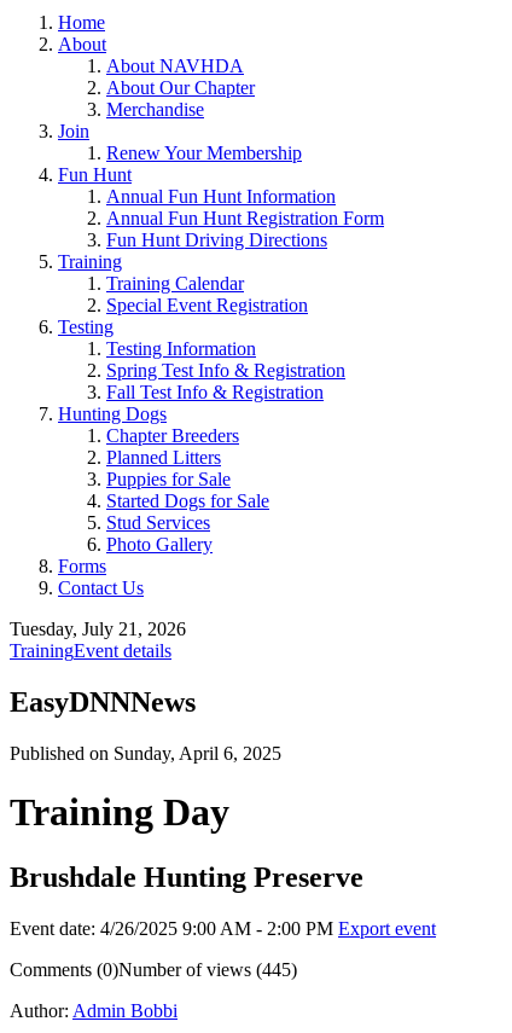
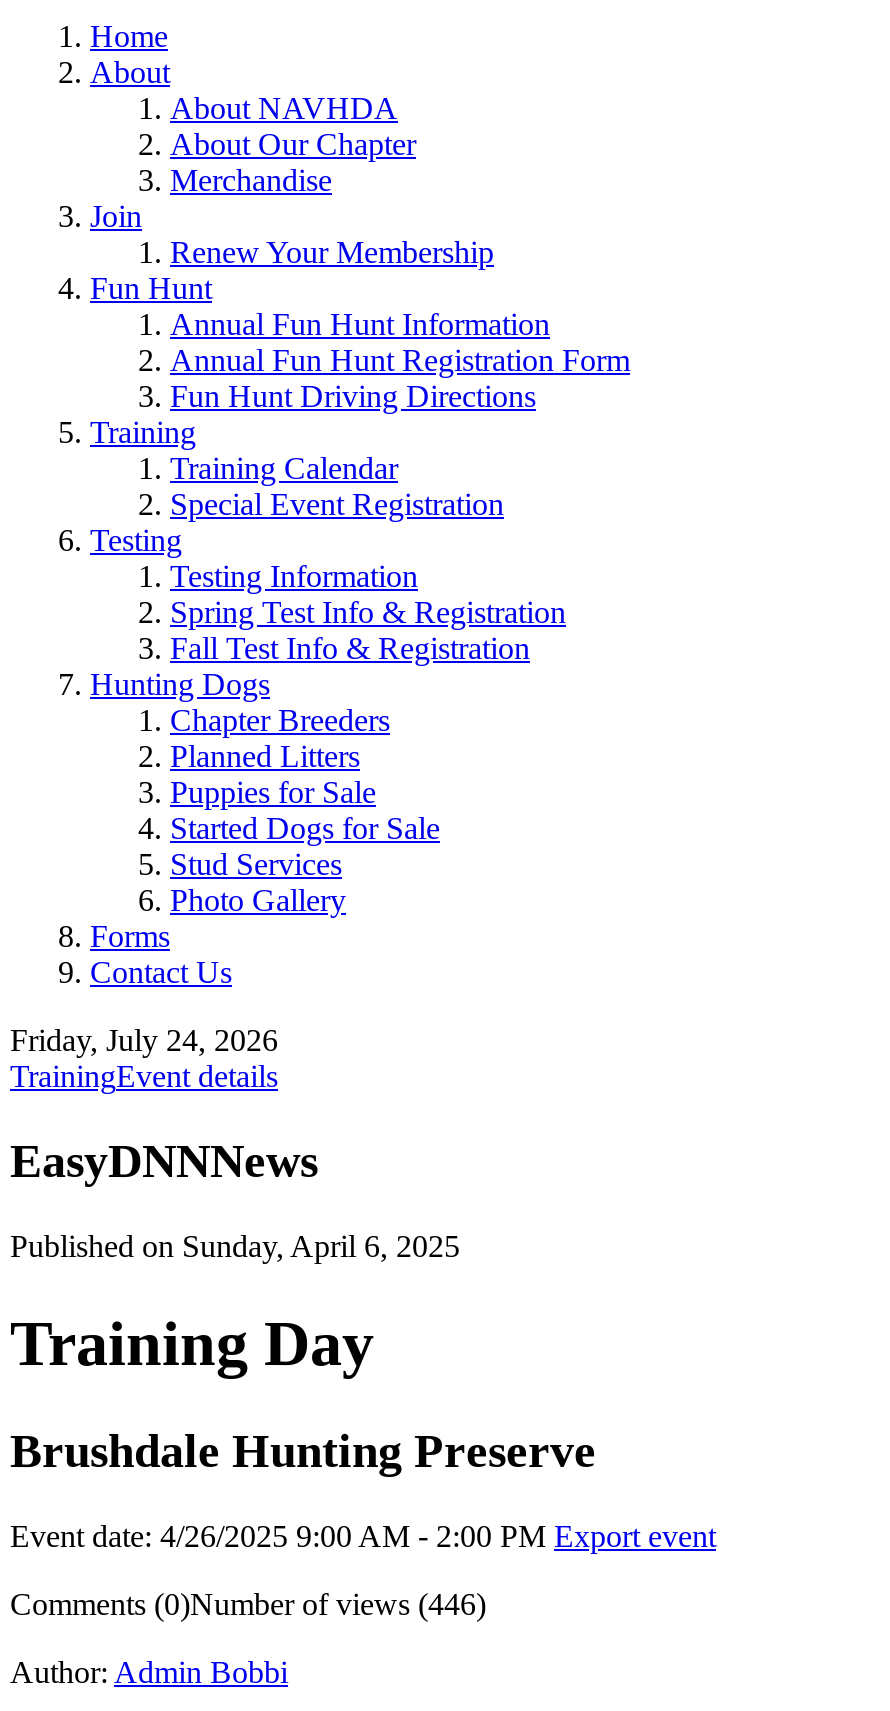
[10,619,186,639] Tuesday, July 21, 2026 -> [10,1023,278,1057] Friday, July 24, 2026
[10,959,297,979] Comments (0)Number of views (445) -> [10,1586,486,1620] Comments (0)Number of views (446)

